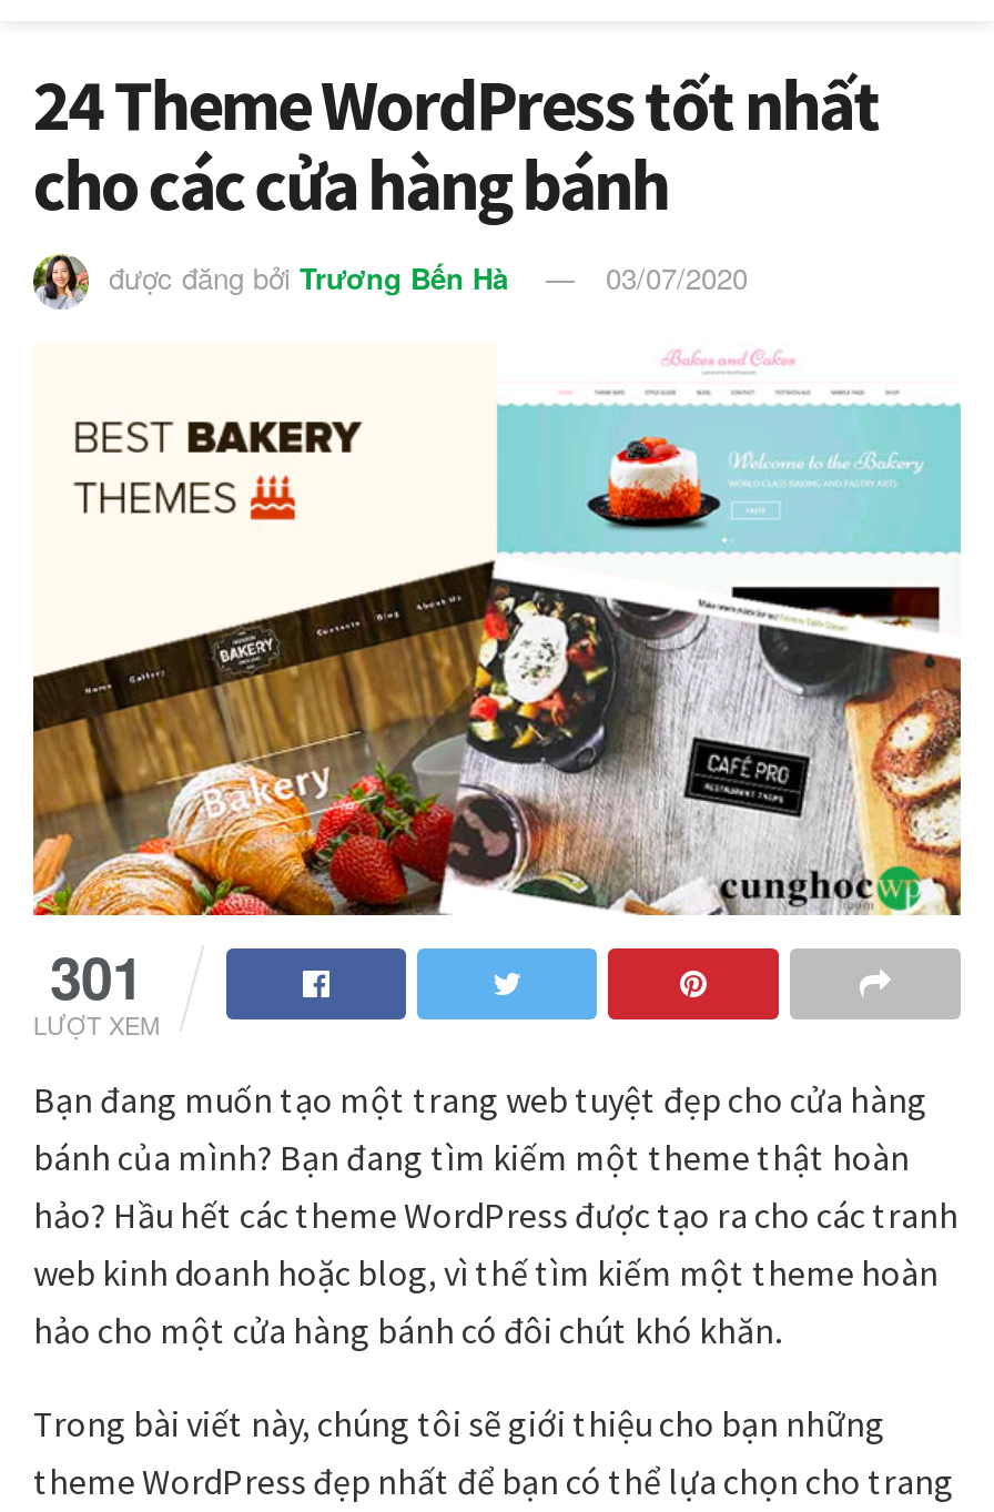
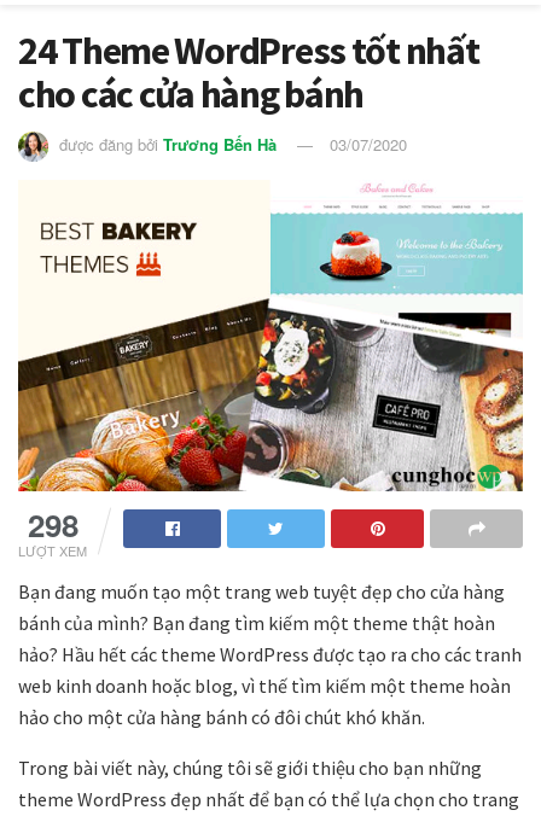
[50,936,143,1018] 301 -> [27,503,78,547] 298

